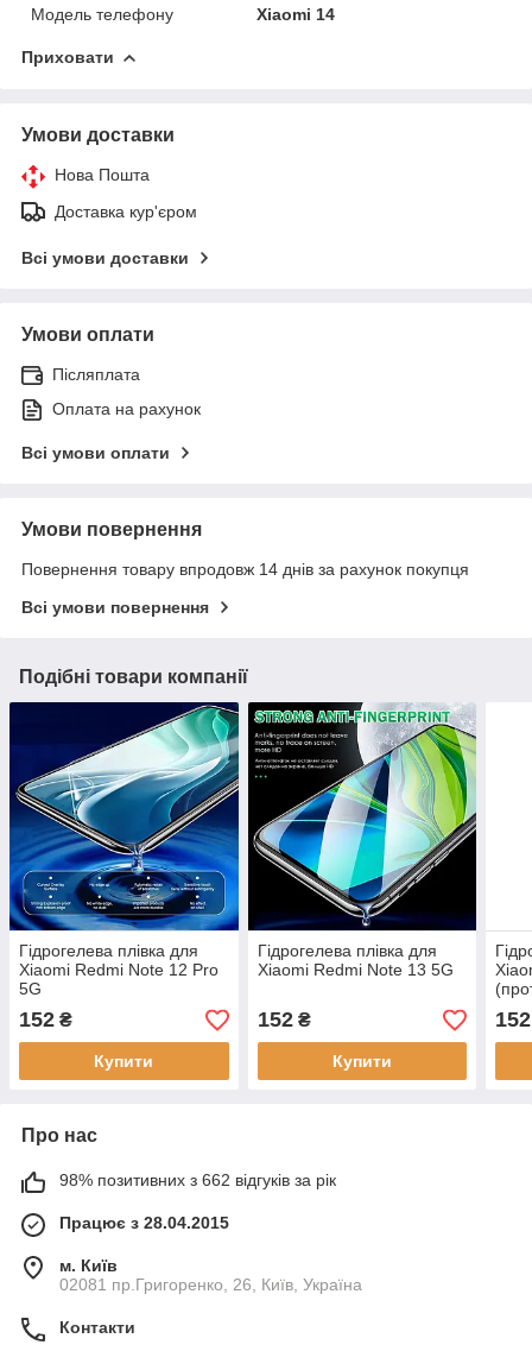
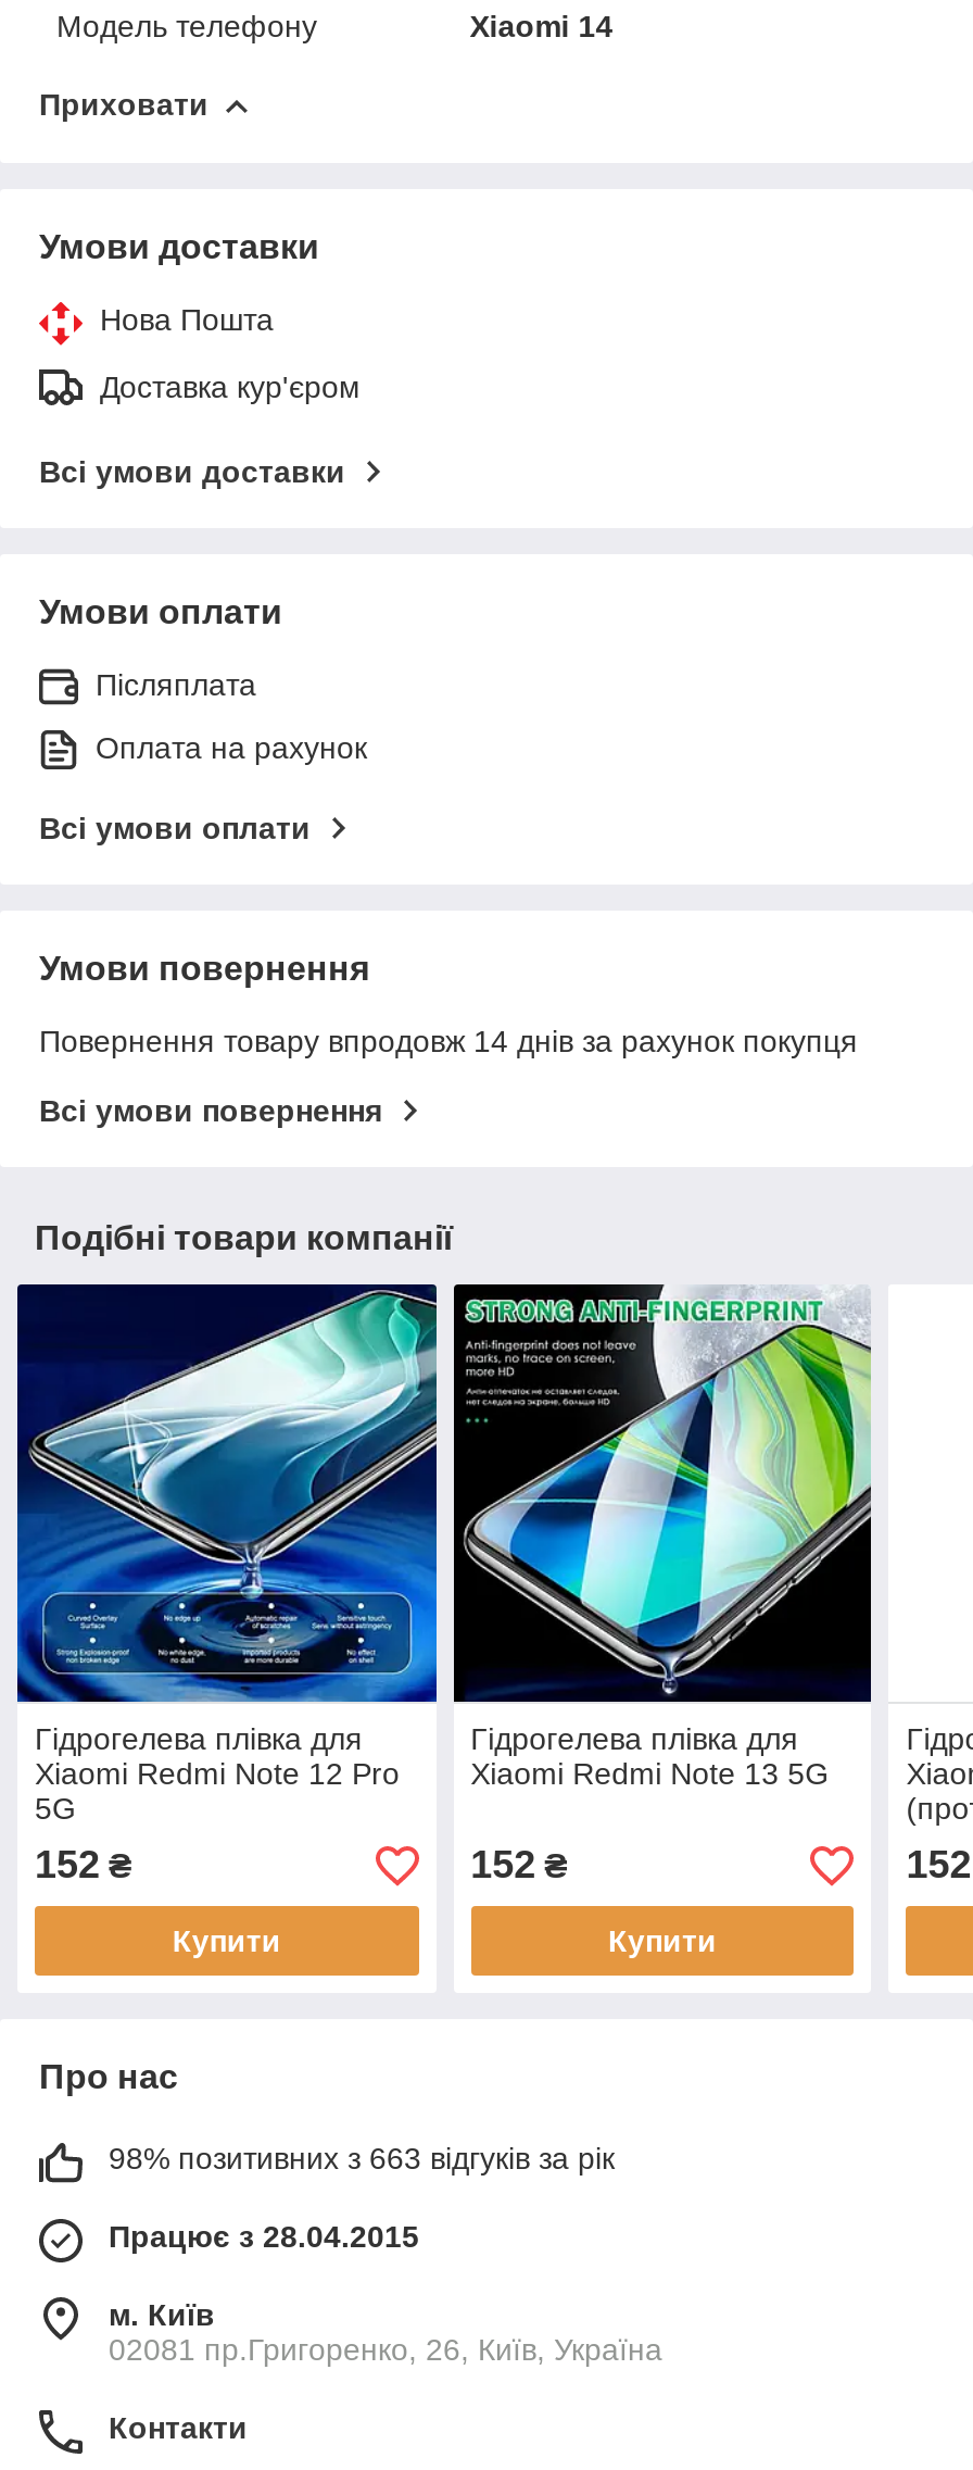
[59,1171,336,1190] 98% позитивних з 662 відгуків за рік -> [109,2142,615,2176] 98% позитивних з 663 відгуків за рік

